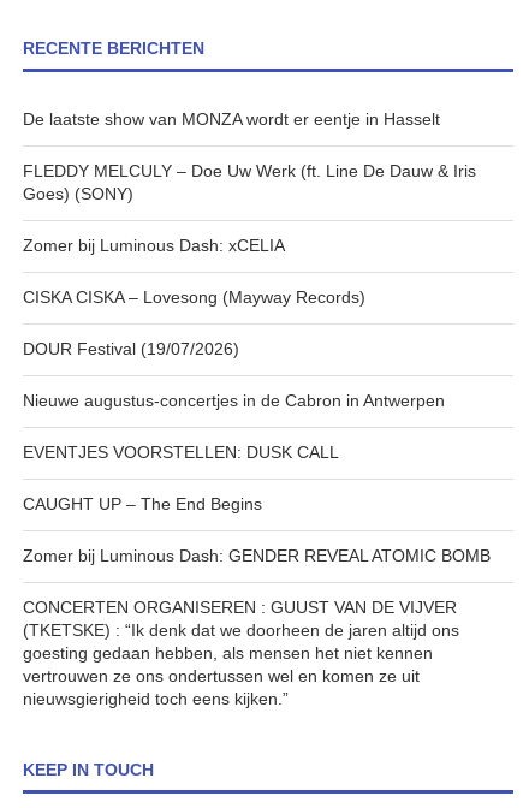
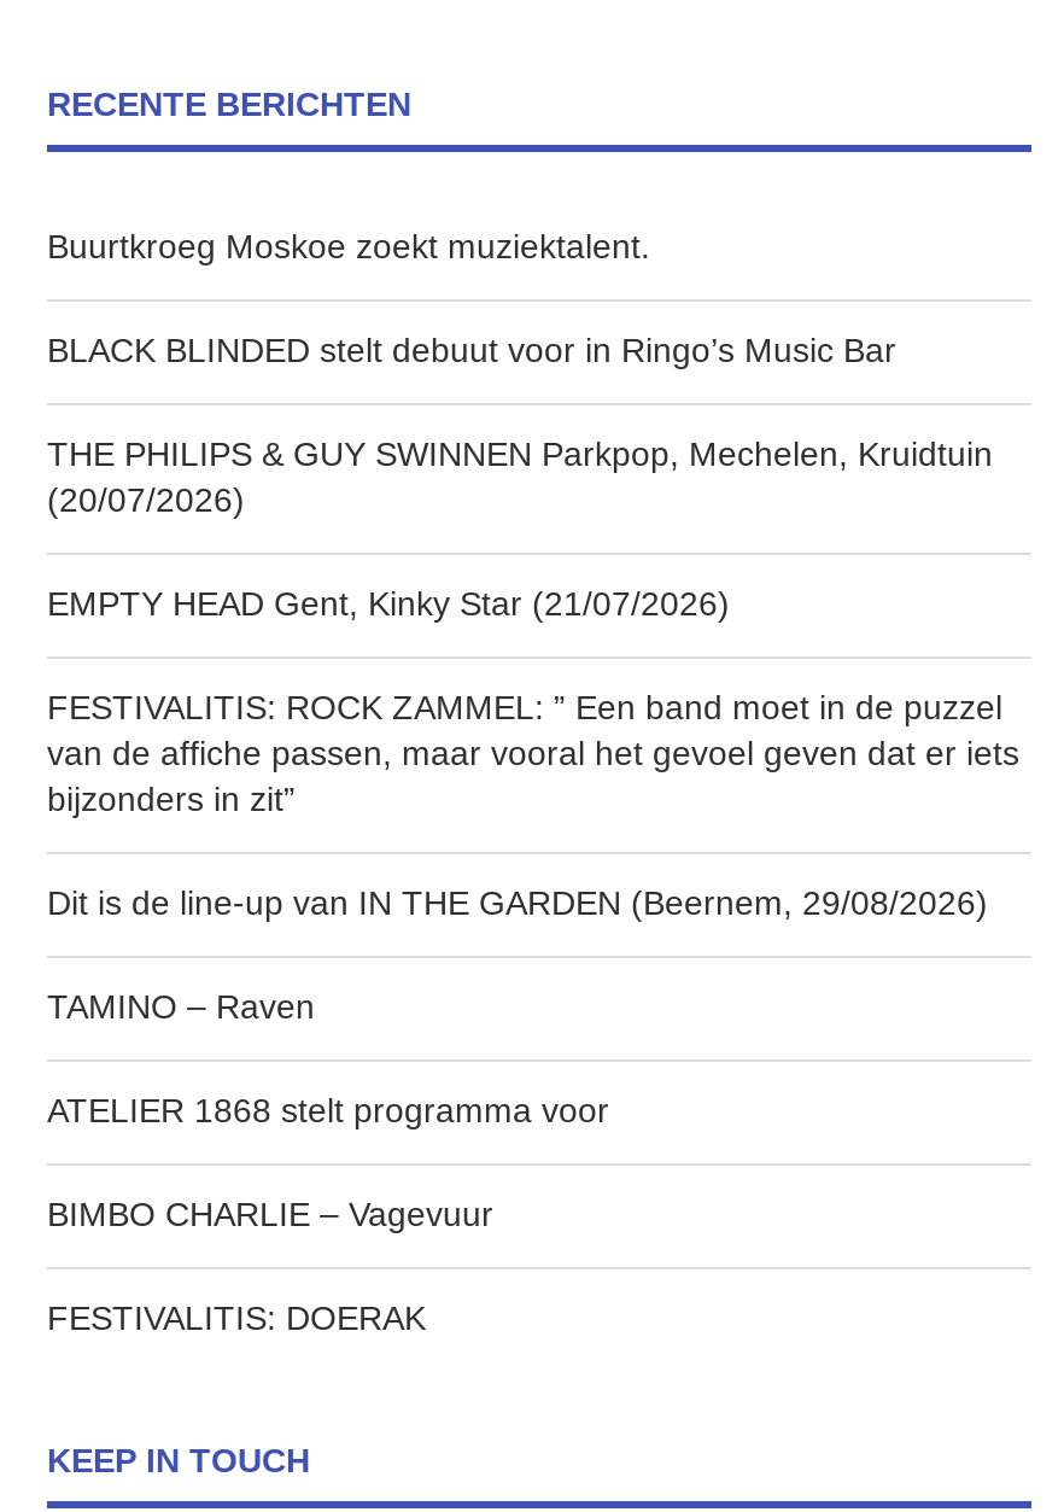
[23,110,440,129] De laatste show van MONZA wordt er eentje in Hasselt -> [47,228,650,266] Buurtkroeg Moskoe zoekt muziektalent.
[23,162,476,204] FLEDDY MELCULY – Doe Uw Werk (ft. Line De Dauw & Iris | Goes) (SONY) -> [47,332,896,370] BLACK BLINDED stelt debuut voor in Ringo’s Music Bar
[23,236,285,255] Zomer bij Luminous Dash: xCELIA -> [47,435,993,520] THE PHILIPS & GUY SWINNEN Parkpop, Mechelen, Kruidtuin | (20/07/2026)
[23,288,365,307] CISKA CISKA – Lovesong (Mayway Records) -> [47,585,730,624] EMPTY HEAD Gent, Kinky Star (21/07/2026)
[23,340,239,359] DOUR Festival (19/07/2026) -> [47,689,1019,819] FESTIVALITIS: ROCK ZAMMEL: ” Een band moet in de puzzel | van de affiche passen, maar vooral het gevoel geven dat er iets | bijzonders in zit”
[23,391,445,410] Nieuwe augustus-concertjes in de Cabron in Antwerpen -> [47,884,988,923] Dit is de line-up van IN THE GARDEN (Beernem, 29/08/2026)
[23,443,339,462] EVENTJES VOORSTELLEN: DUSK CALL -> [47,988,315,1027] TAMINO – Raven
[23,495,262,514] CAUGHT UP – The End Begins -> [47,1092,609,1130] ATELIER 1868 stelt programma voor
[23,546,491,566] Zomer bij Luminous Dash: GENDER REVEAL ATOMIC BOMB -> [47,1196,493,1234] BIMBO CHARLIE – Vagevuur
[23,598,459,709] CONCERTEN ORGANISEREN : GUUST VAN DE VIJVER | (TKETSKE) : “Ik denk dat we doorheen de jaren altijd ons | goesting gedaan hebben, als mensen het niet kennen | vertrouwen ze ons ondertussen wel en komen ze uit | nieuwsgierigheid toch eens kijken.” -> [47,1299,426,1338] FESTIVALITIS: DOERAK

